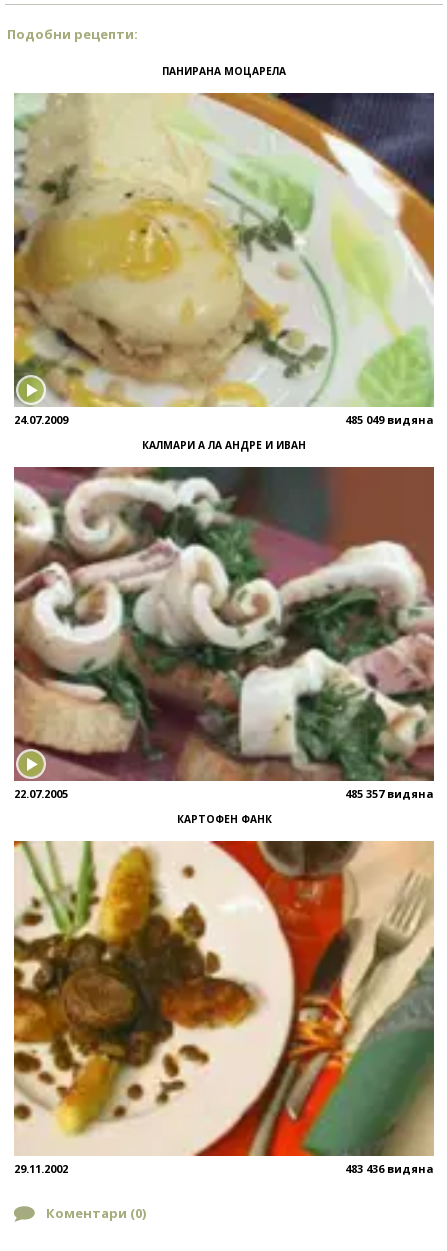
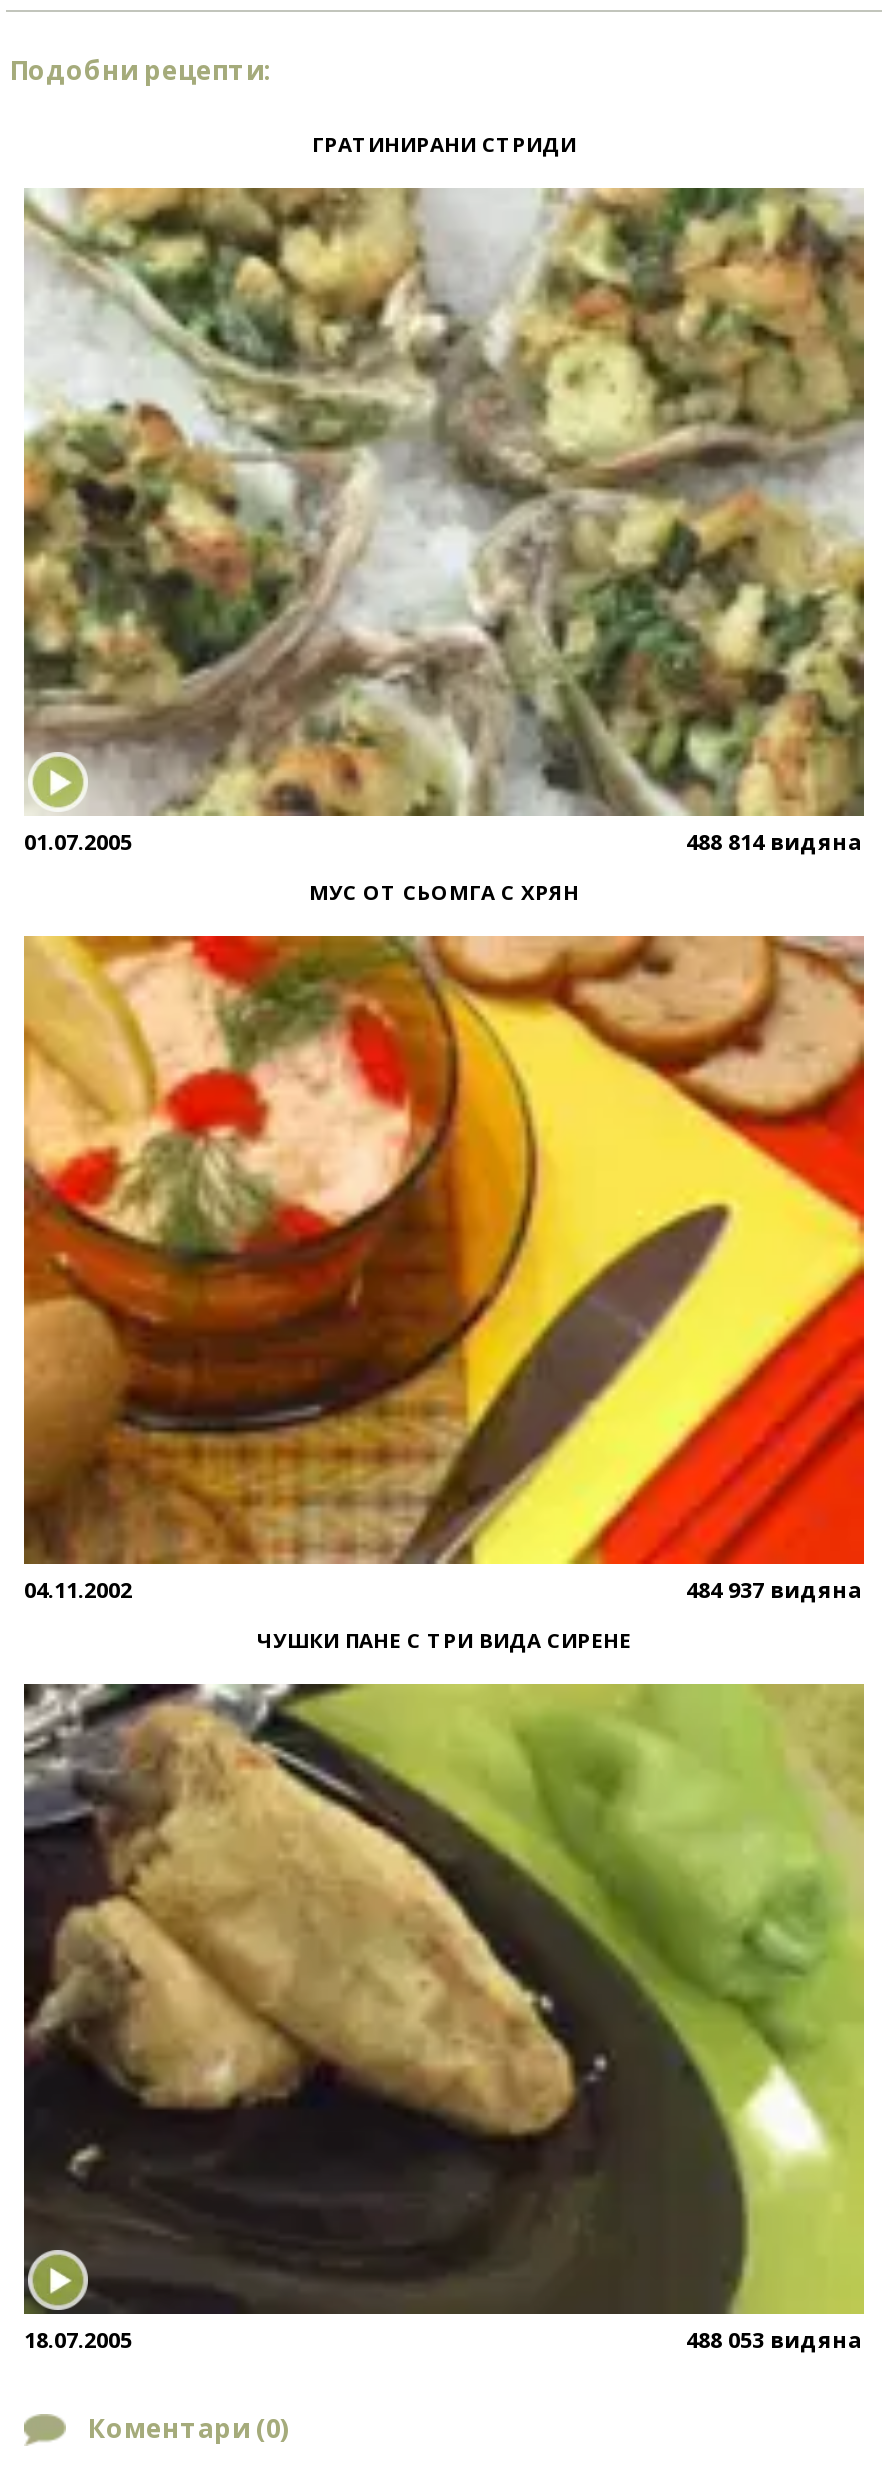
[162,64,286,78] ПАНИРАНА МОЦАРЕЛА -> [312,129,576,157] ГРАТИНИРАНИ СТРИДИ
[13,92,435,427] [image] | 24.07.2009 | 485 049 видяна -> [22,186,866,856] [image] | 01.07.2005 | 488 814 видяна
[142,438,306,452] КАЛМАРИ А ЛА АНДРЕ И ИВАН -> [309,878,579,906] МУС ОТ СЬОМГА С ХРЯН
[13,466,435,801] [image] | 22.07.2005 | 485 357 видяна -> [22,934,866,1605] [image] | 04.11.2002 | 484 937 видяна
[176,812,271,826] КАРТОФЕН ФАНК -> [257,1627,631,1655] ЧУШКИ ПАНЕ С ТРИ ВИДА СИРЕНЕ
[13,840,435,1176] [image] | 29.11.2002 | 483 436 видяна -> [22,1682,866,2353] [image] | 18.07.2005 | 488 053 видяна

